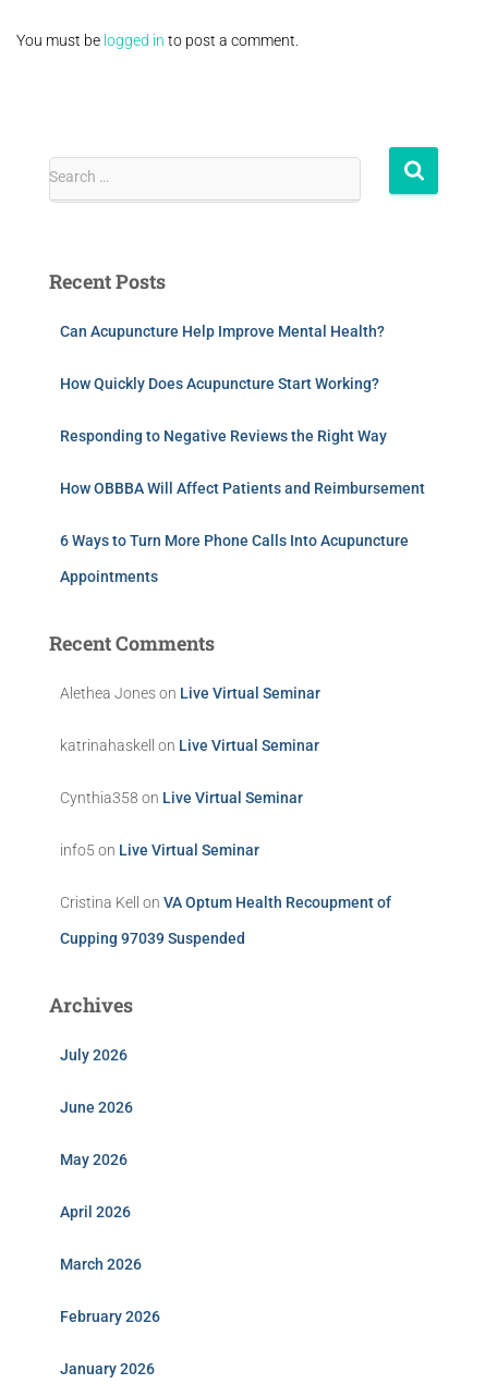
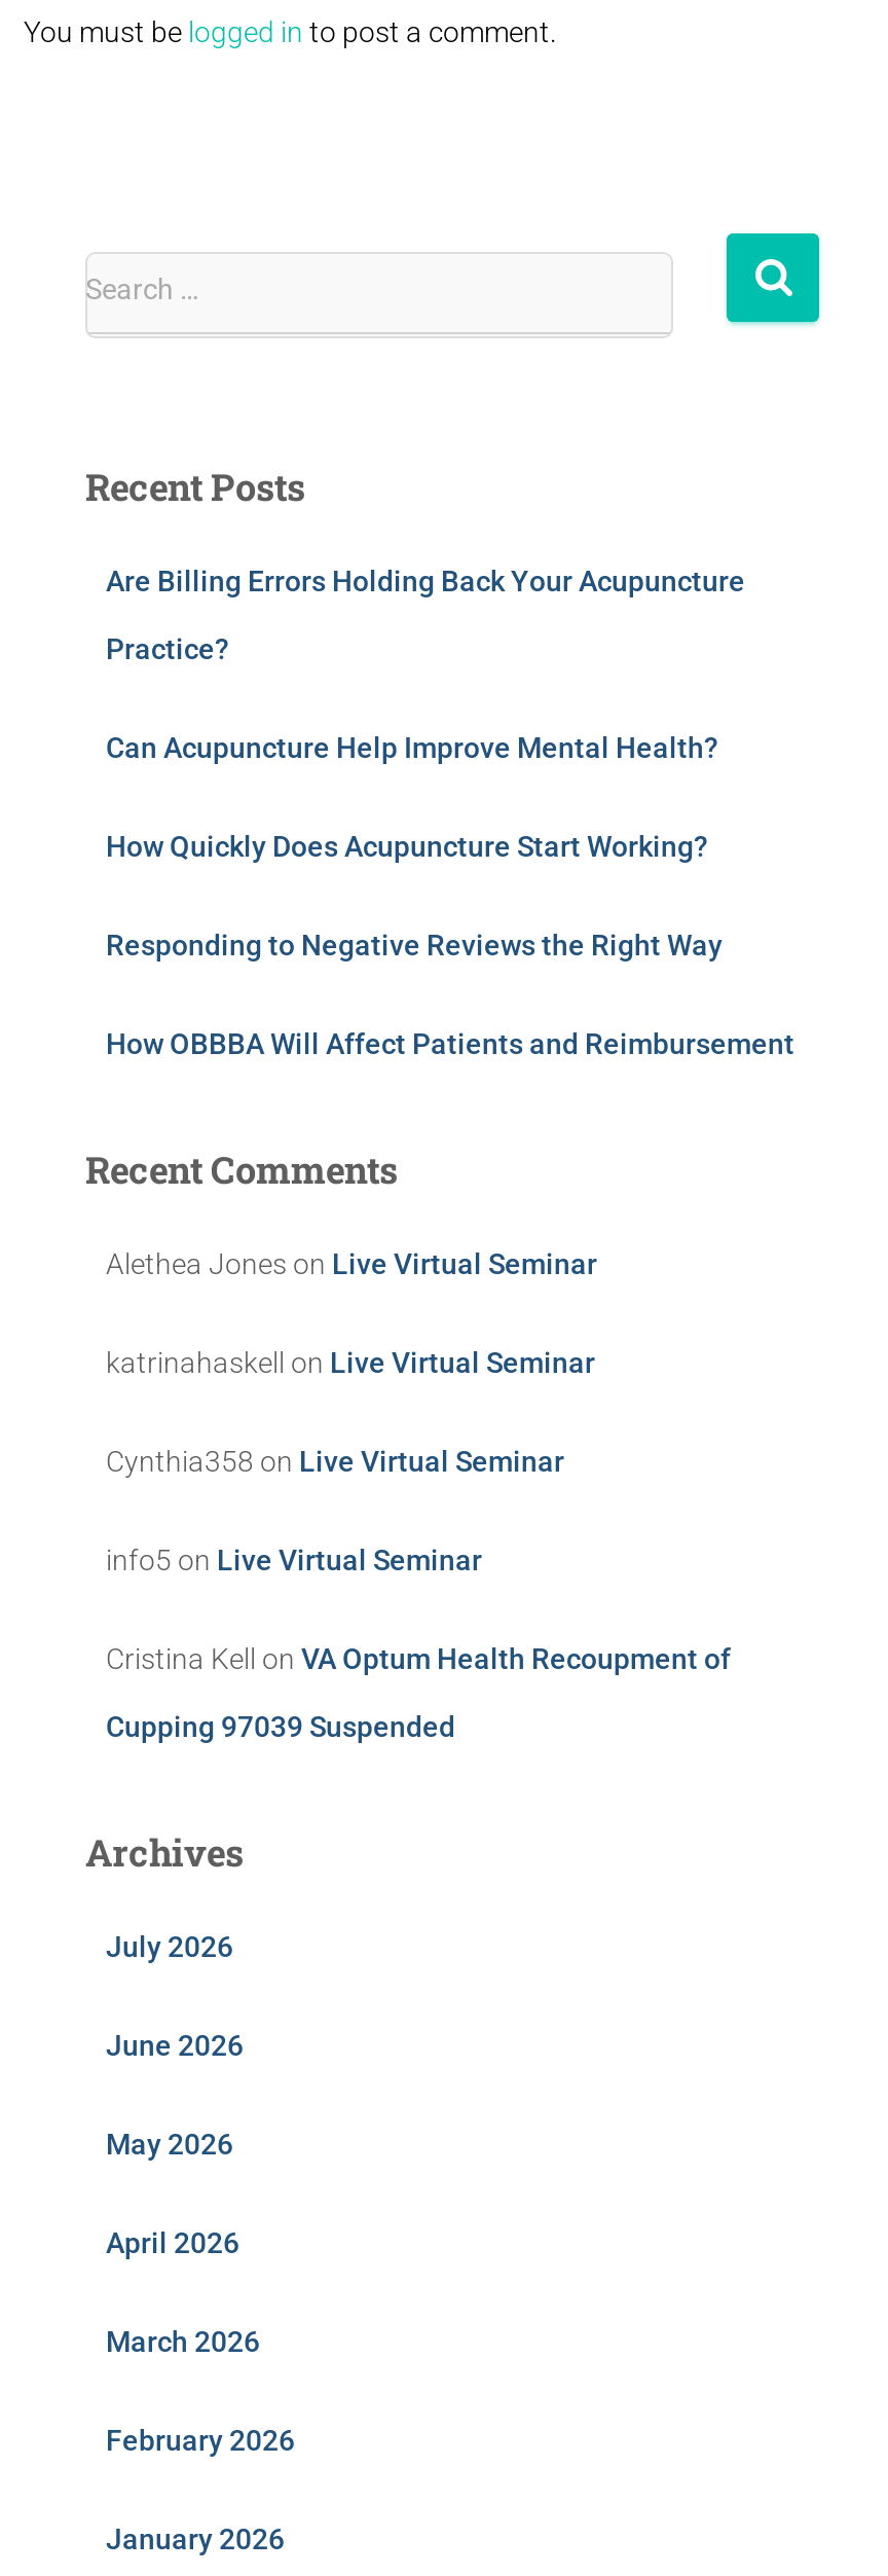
none -> [106,565,745,665] Are Billing Errors Holding Back Your Acupuncture | Practice?
moved [60,323,425,497] -> [106,731,794,1060]: Can Acupuncture Help Improve Mental Health? | How Quickly Does Acupuncture Start Working? | Responding to Negative Reviews the Right Way | How OBBBA Will Affect Patients and Reimbursement
[60,532,409,585] 6 Ways to Turn More Phone Calls Into Acupuncture | Appointments -> none

